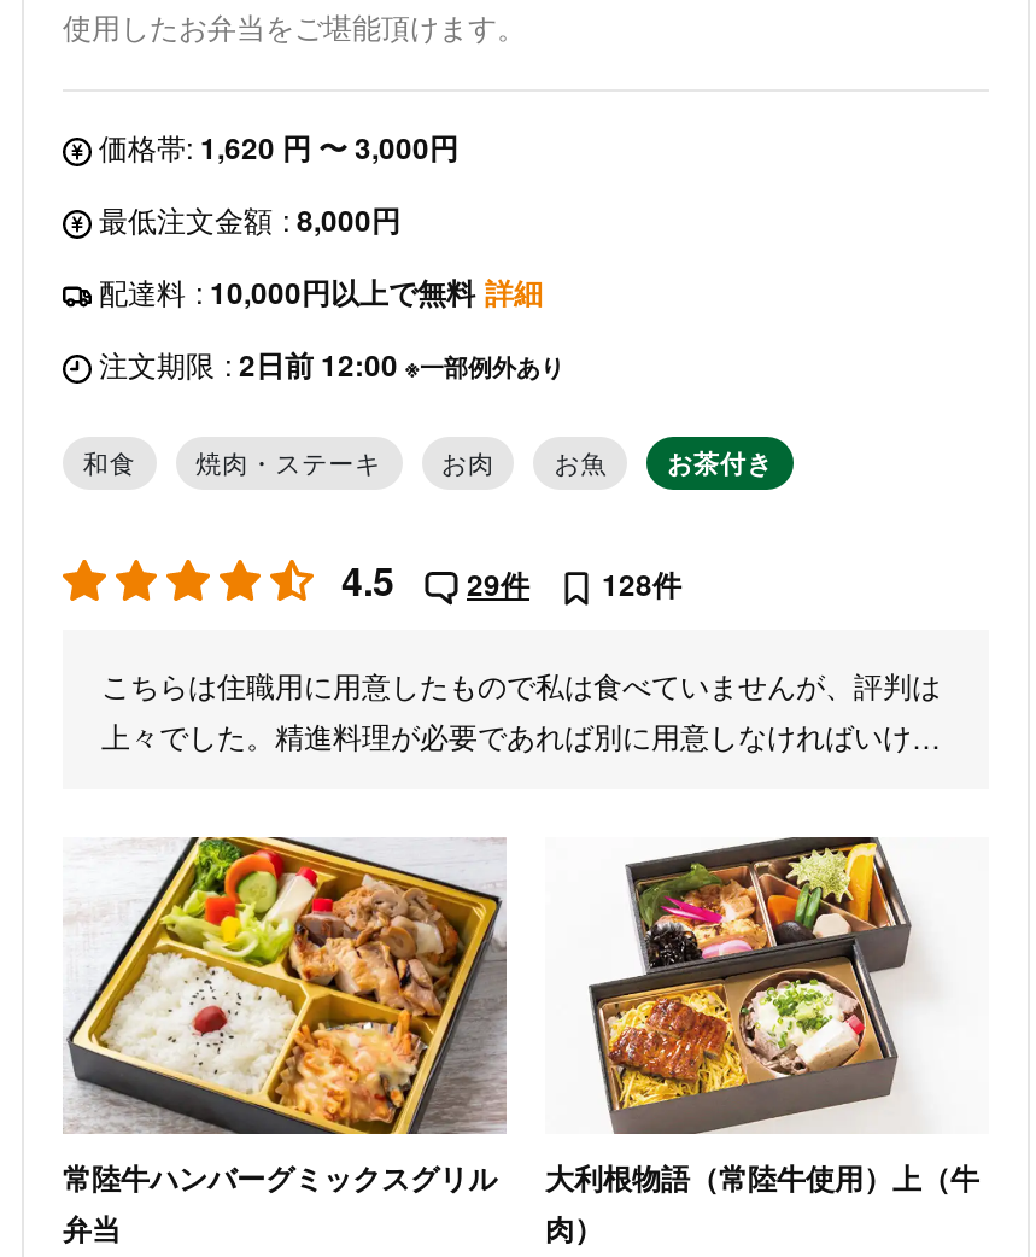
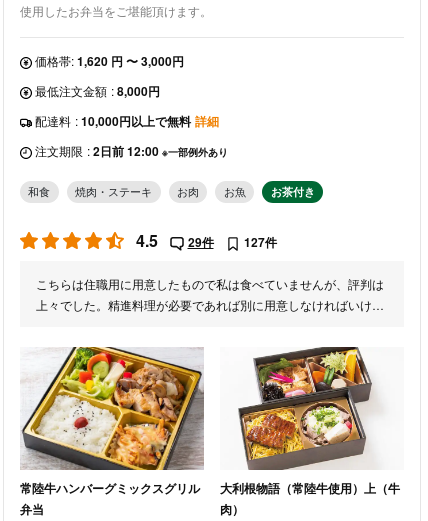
[341,553,681,609] 4.5 29件 128件 -> [135,229,276,252] 4.5 29件 127件

